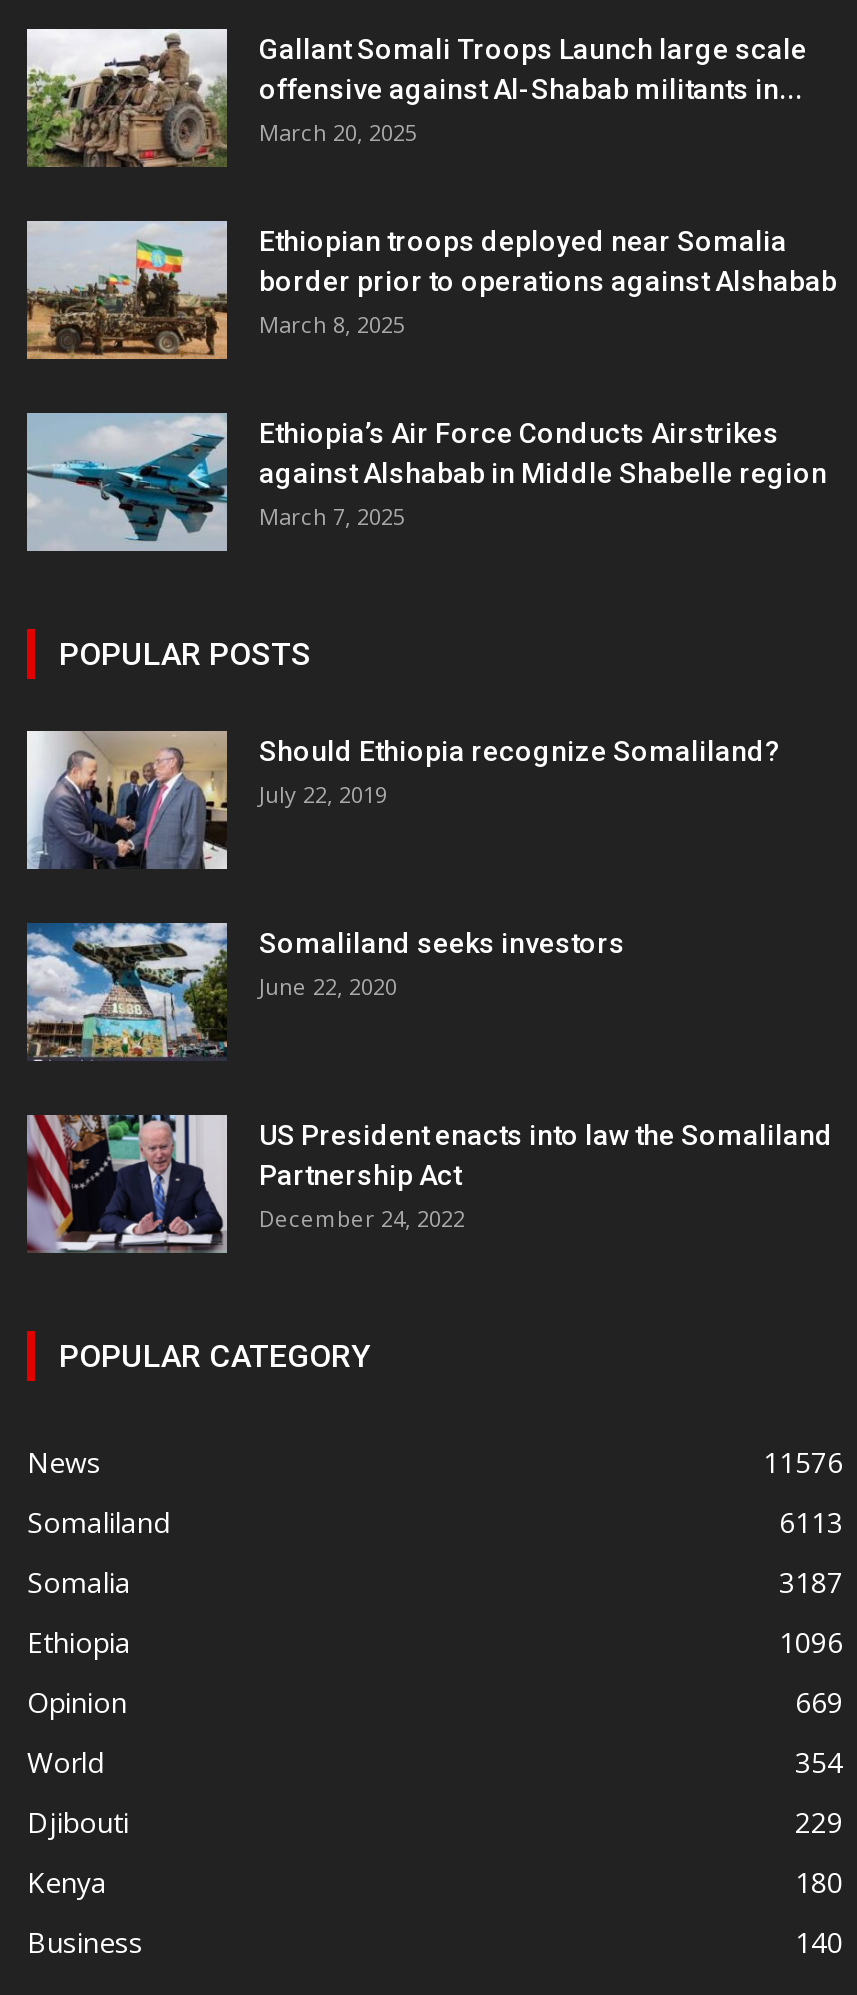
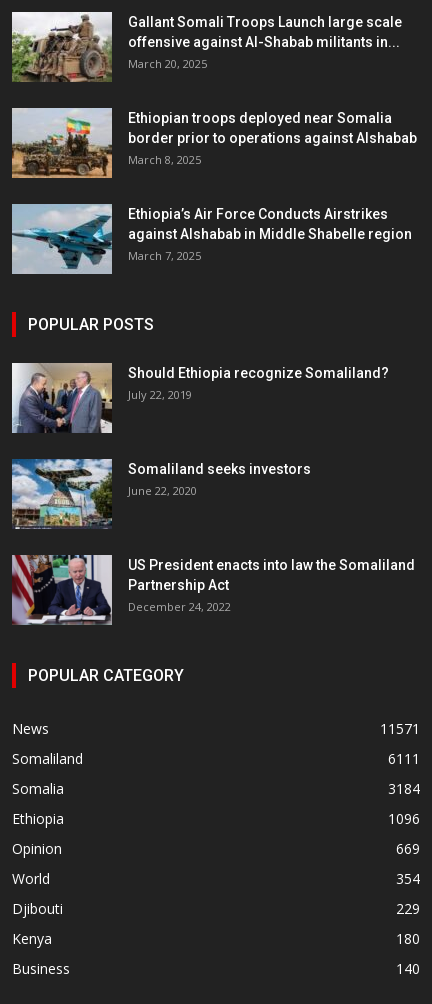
[763,1443,843,1481] 11576 -> [380,719,420,738] 11571
[779,1503,843,1541] 6113 -> [388,749,420,768] 6111
[779,1563,843,1601] 3187 -> [388,779,420,798] 3184

